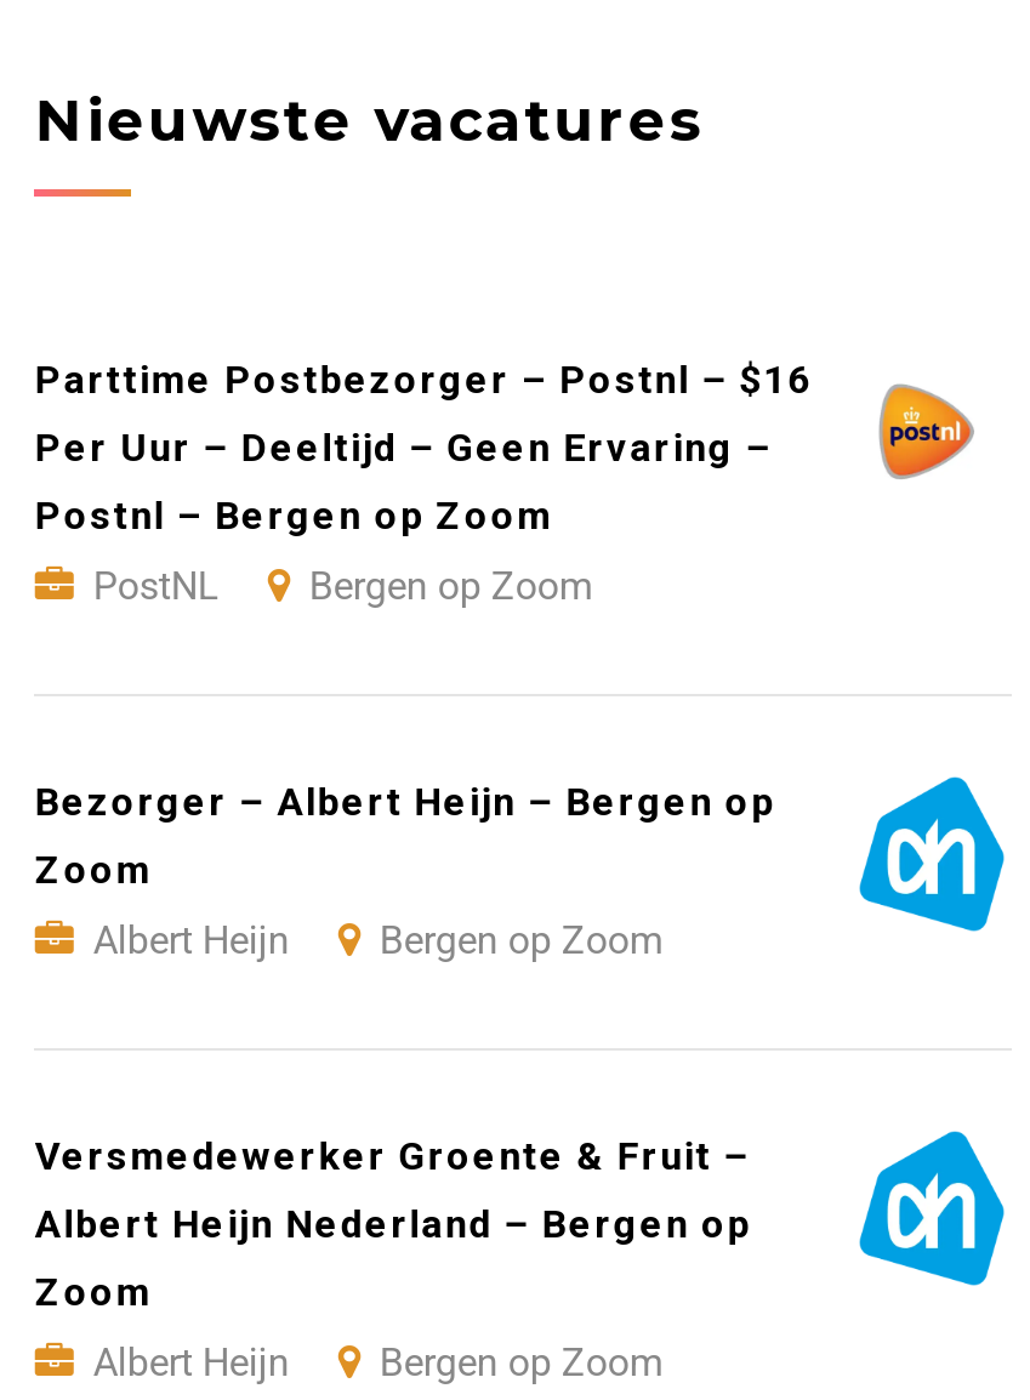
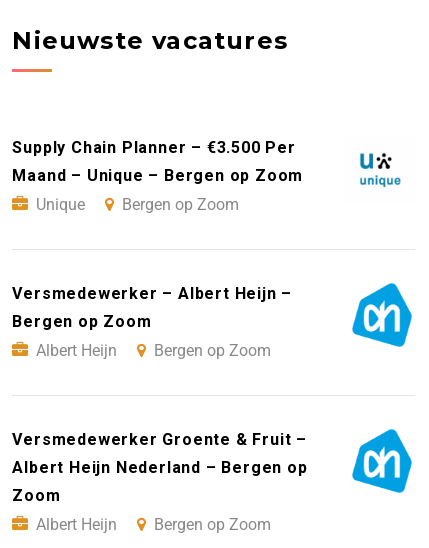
[35,357,811,609] Parttime Postbezorger – Postnl – $16 | Per Uur – Deeltijd – Geen Ervaring – | Postnl – Bergen op Zoom | PostNL -> [12,138,303,214] Supply Chain Planner – €3.500 Per | Maand – Unique – Bergen op Zoom | Unique
[878,383,975,480] [image] -> [359,150,402,188] [image]
[35,779,775,825] Bezorger – Albert Heijn – Bergen op -> [12,284,292,303] Versmedewerker – Albert Heijn –
[35,847,152,893] Zoom -> [12,312,152,331] Bergen op Zoom

